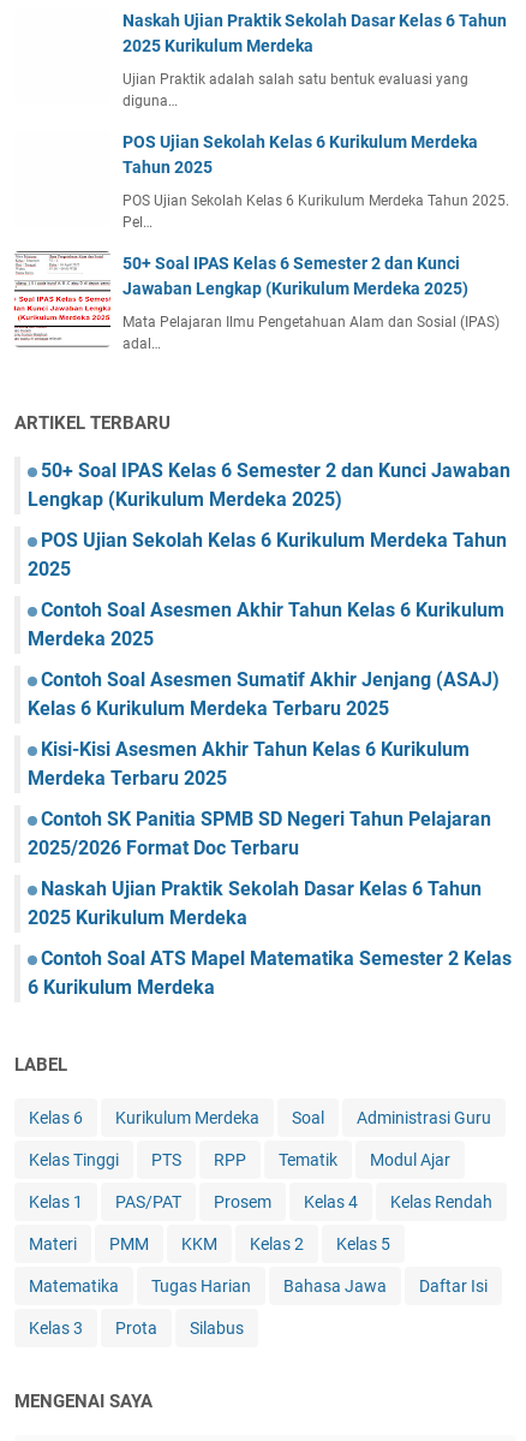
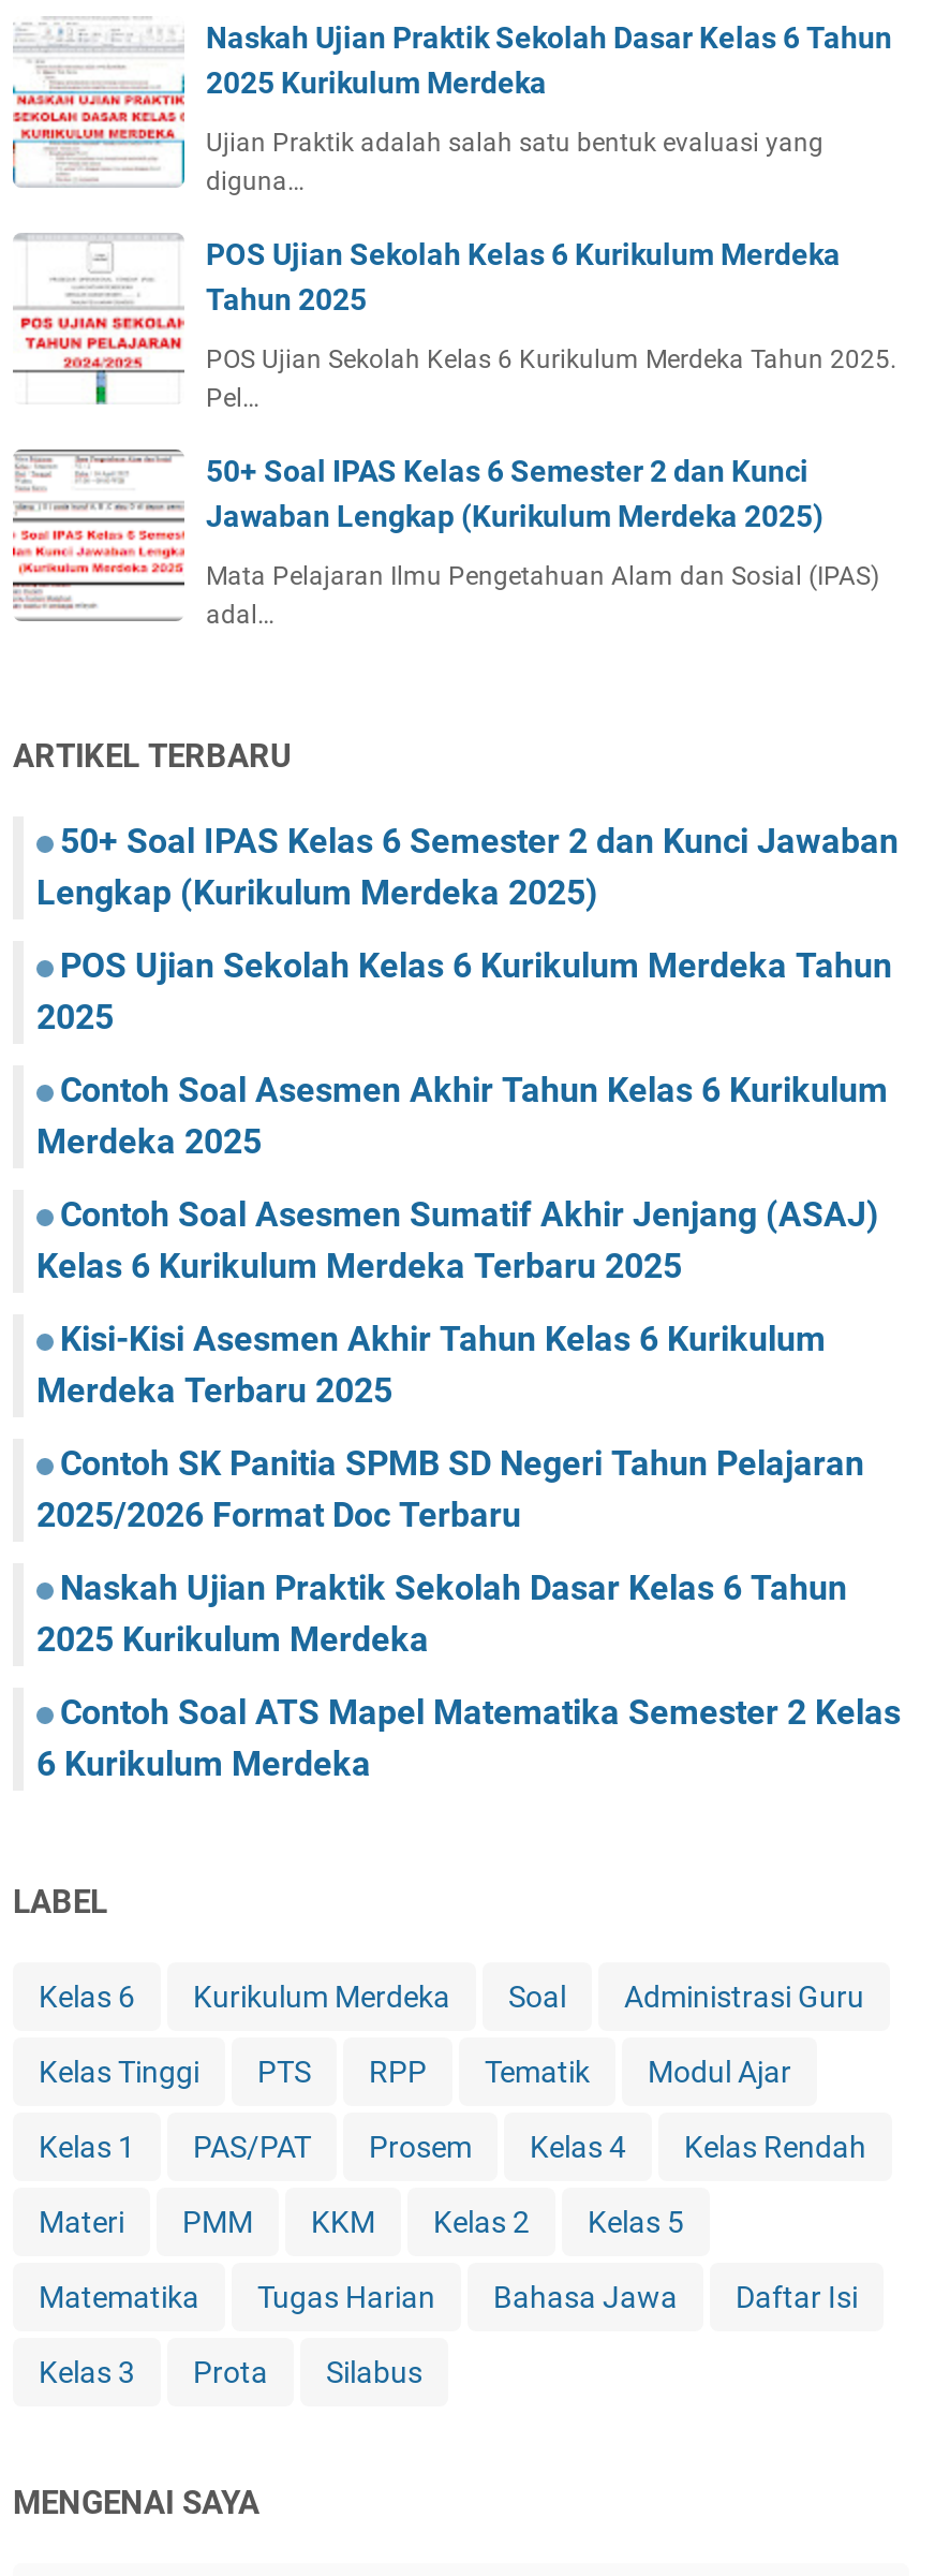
none -> [11,16,187,188] [image]
none -> [13,233,187,407] [image]

